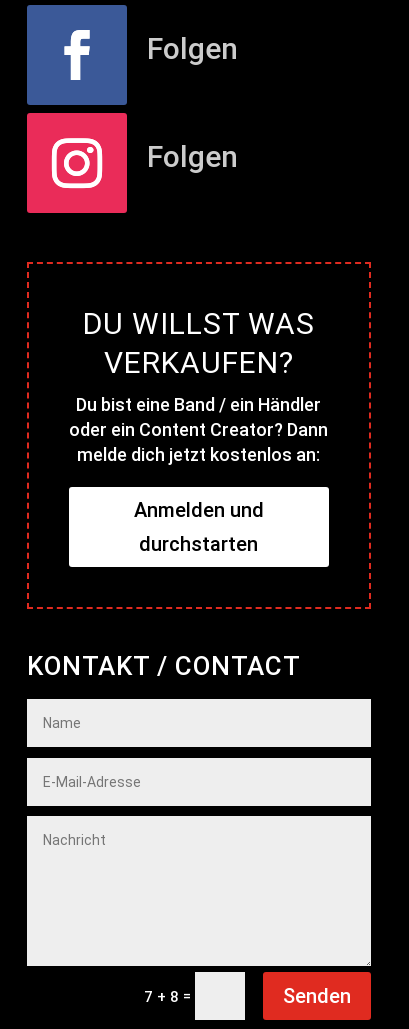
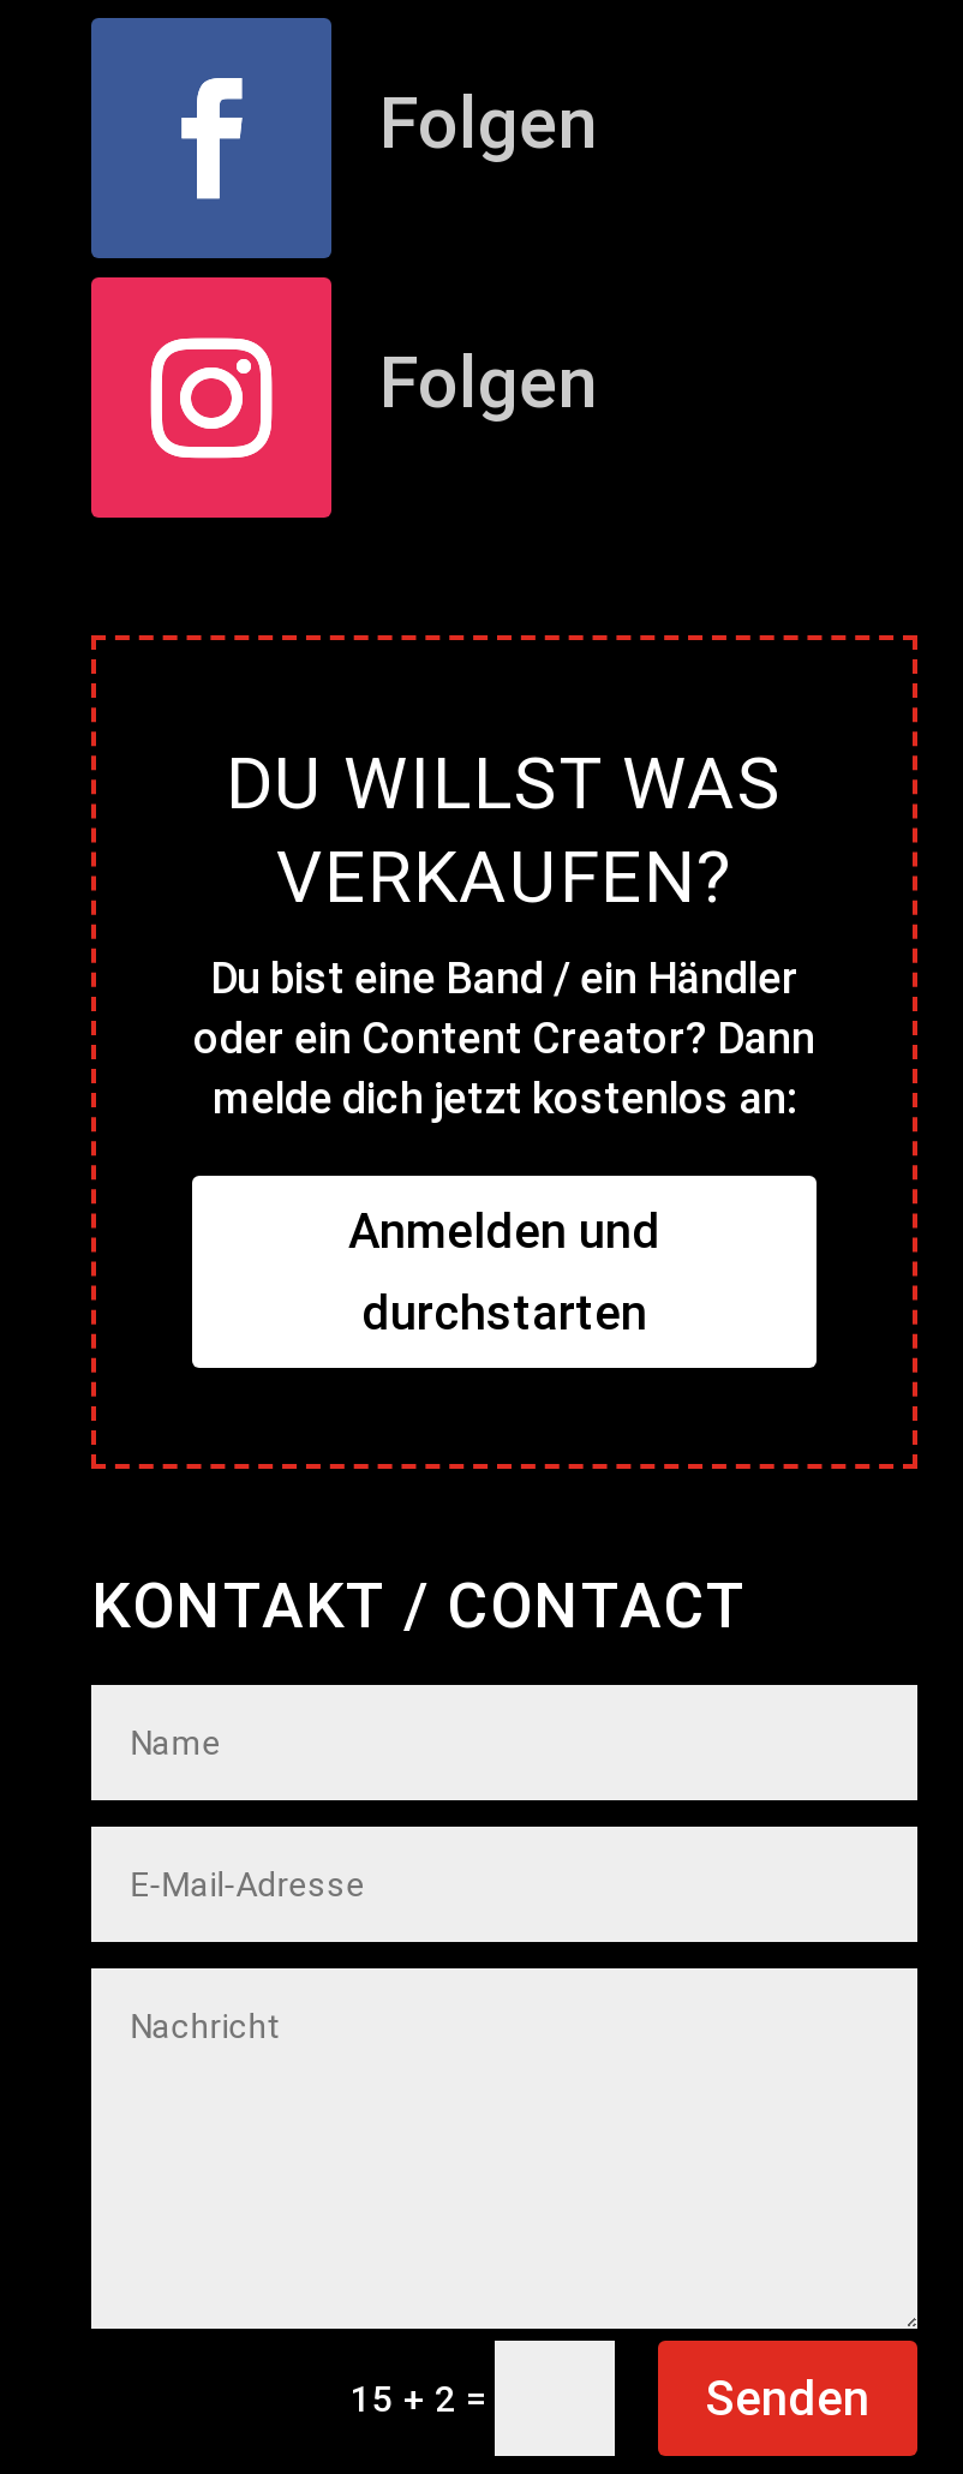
[144,987,195,1005] 7 + 8 = -> [351,2377,495,2422] 15 + 2 =

